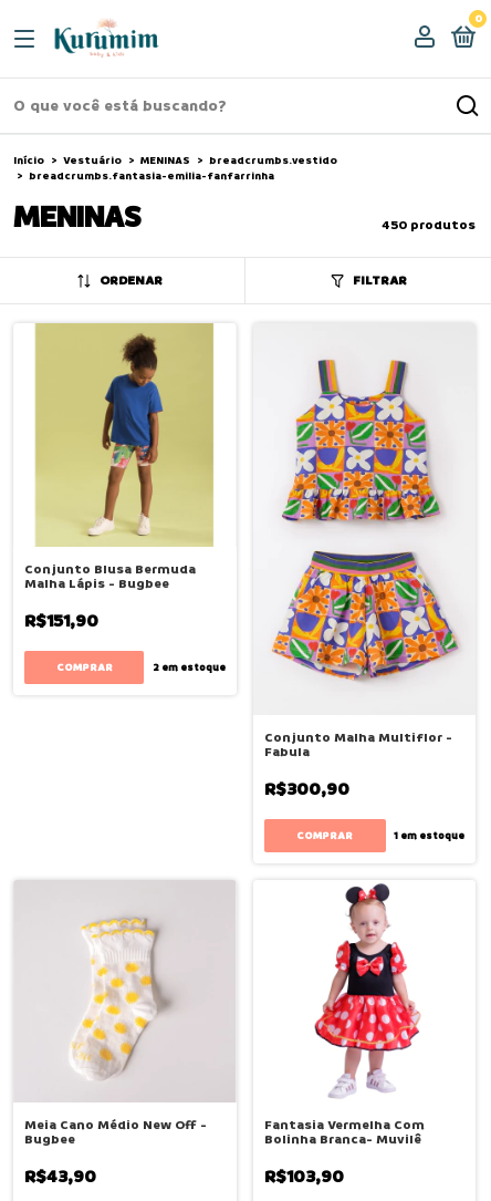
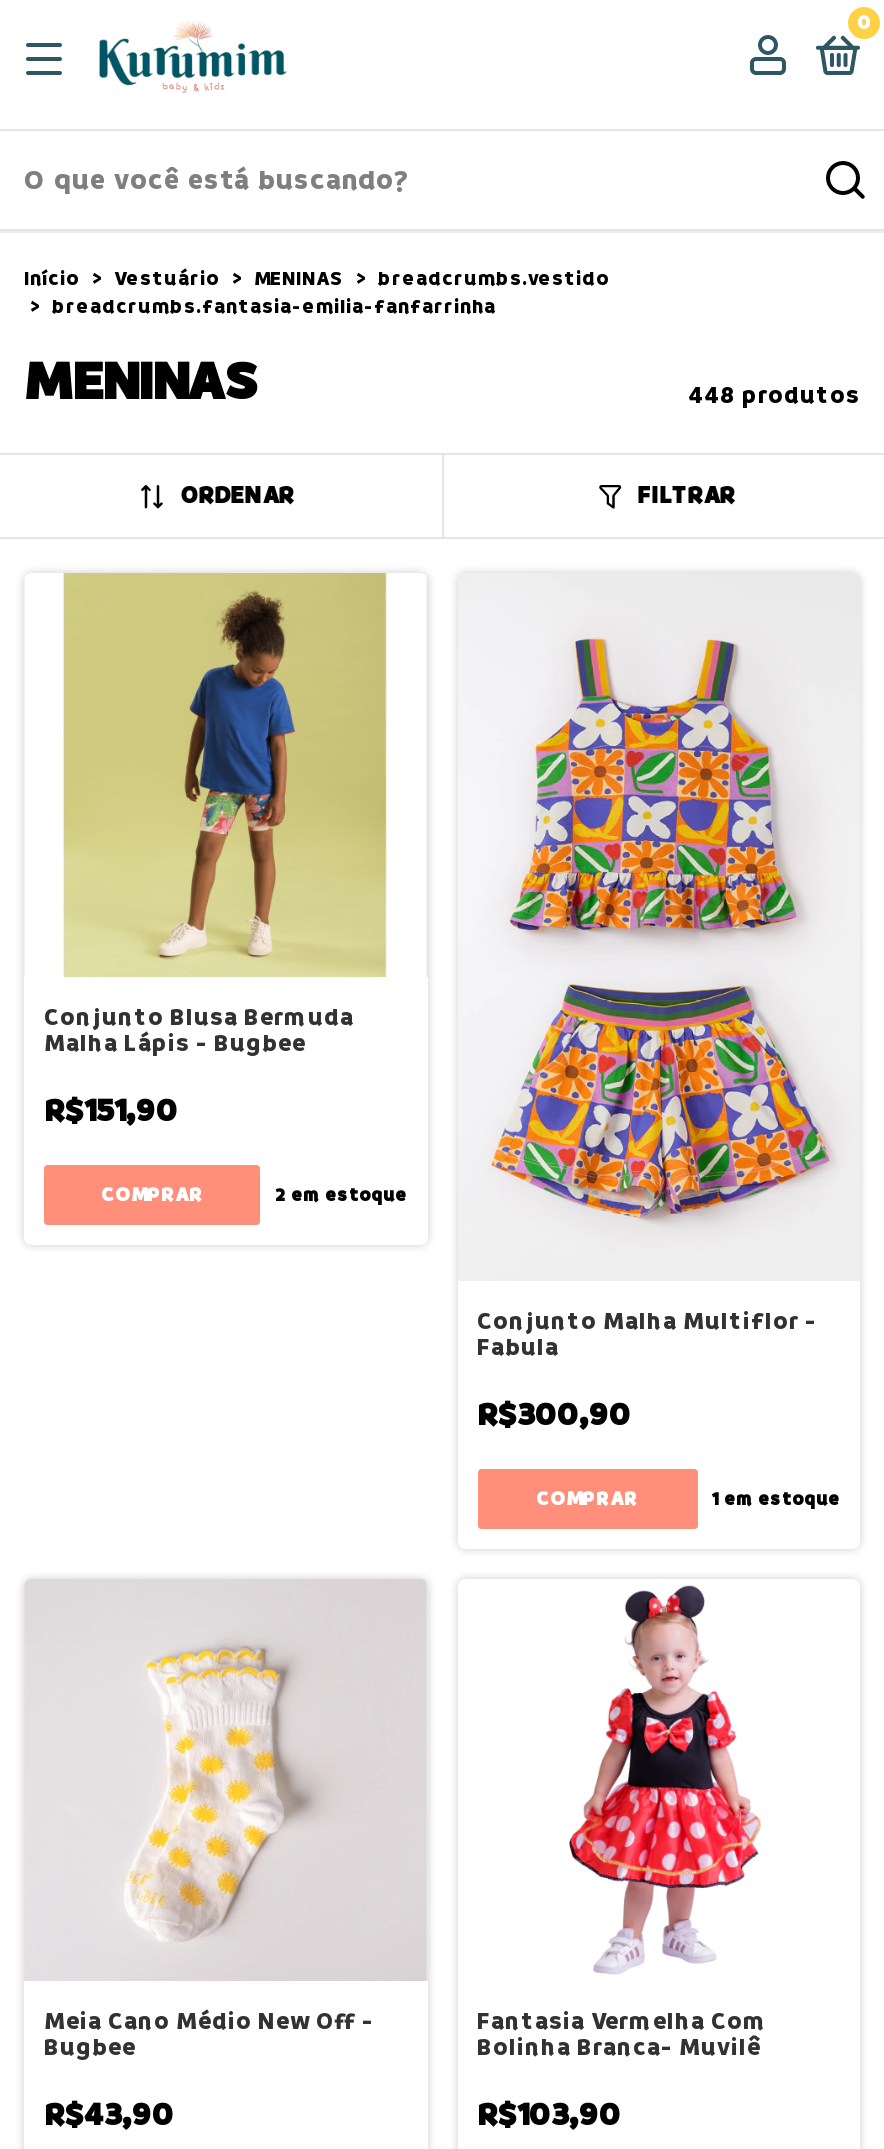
[382,216,476,235] 450 produtos -> [688,379,860,413] 448 produtos

